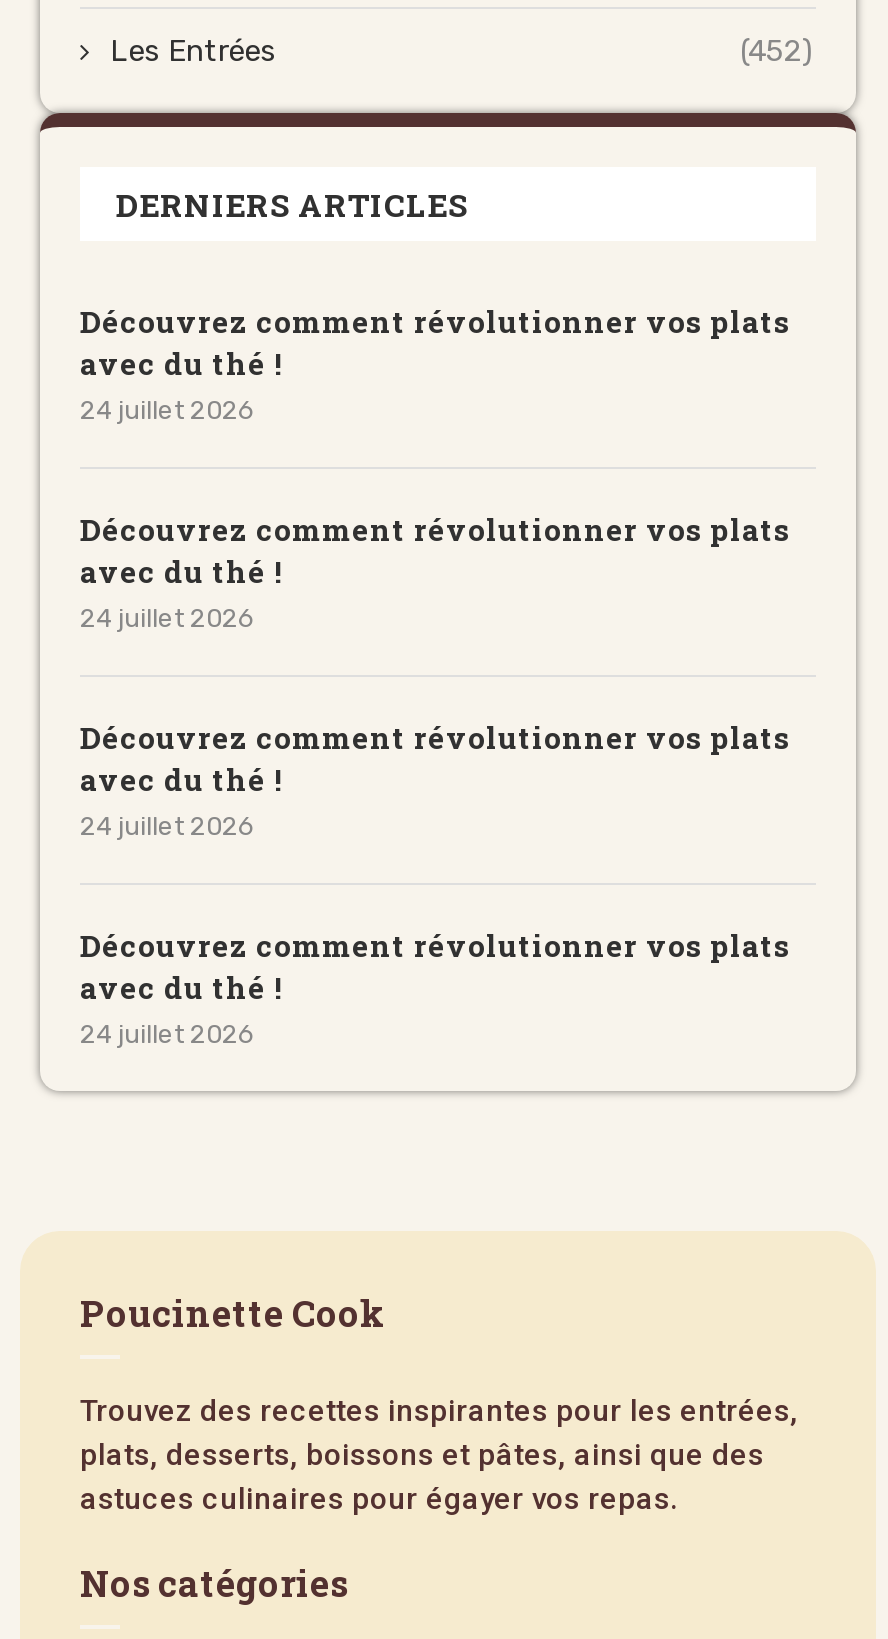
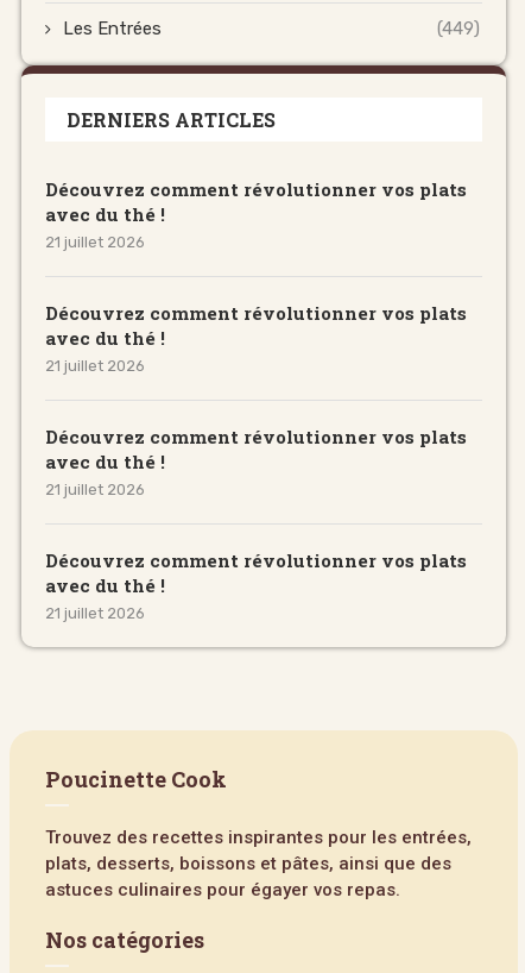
[740,33,812,69] (452) -> [437,18,480,39] (449)
[80,395,254,425] 24 juillet 2026 -> [45,233,145,251] 21 juillet 2026
[80,603,254,633] 24 juillet 2026 -> [45,357,145,374] 21 juillet 2026
[80,811,254,841] 24 juillet 2026 -> [45,480,145,498] 21 juillet 2026
[80,1019,254,1049] 24 juillet 2026 -> [45,604,145,622] 21 juillet 2026

